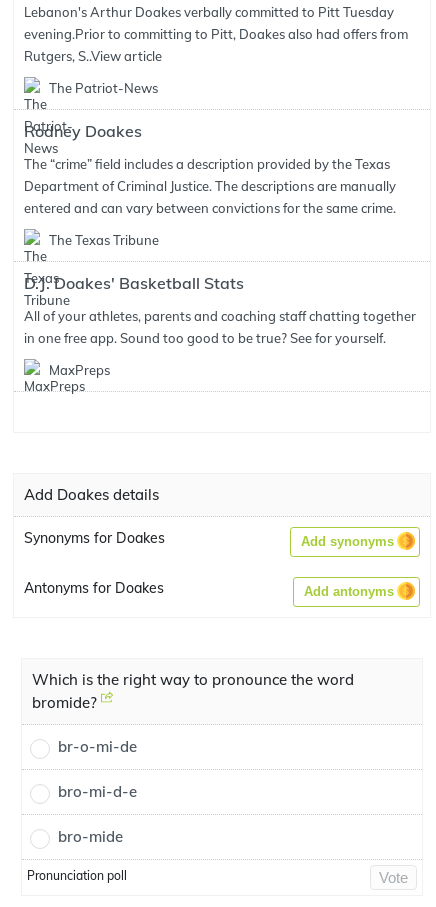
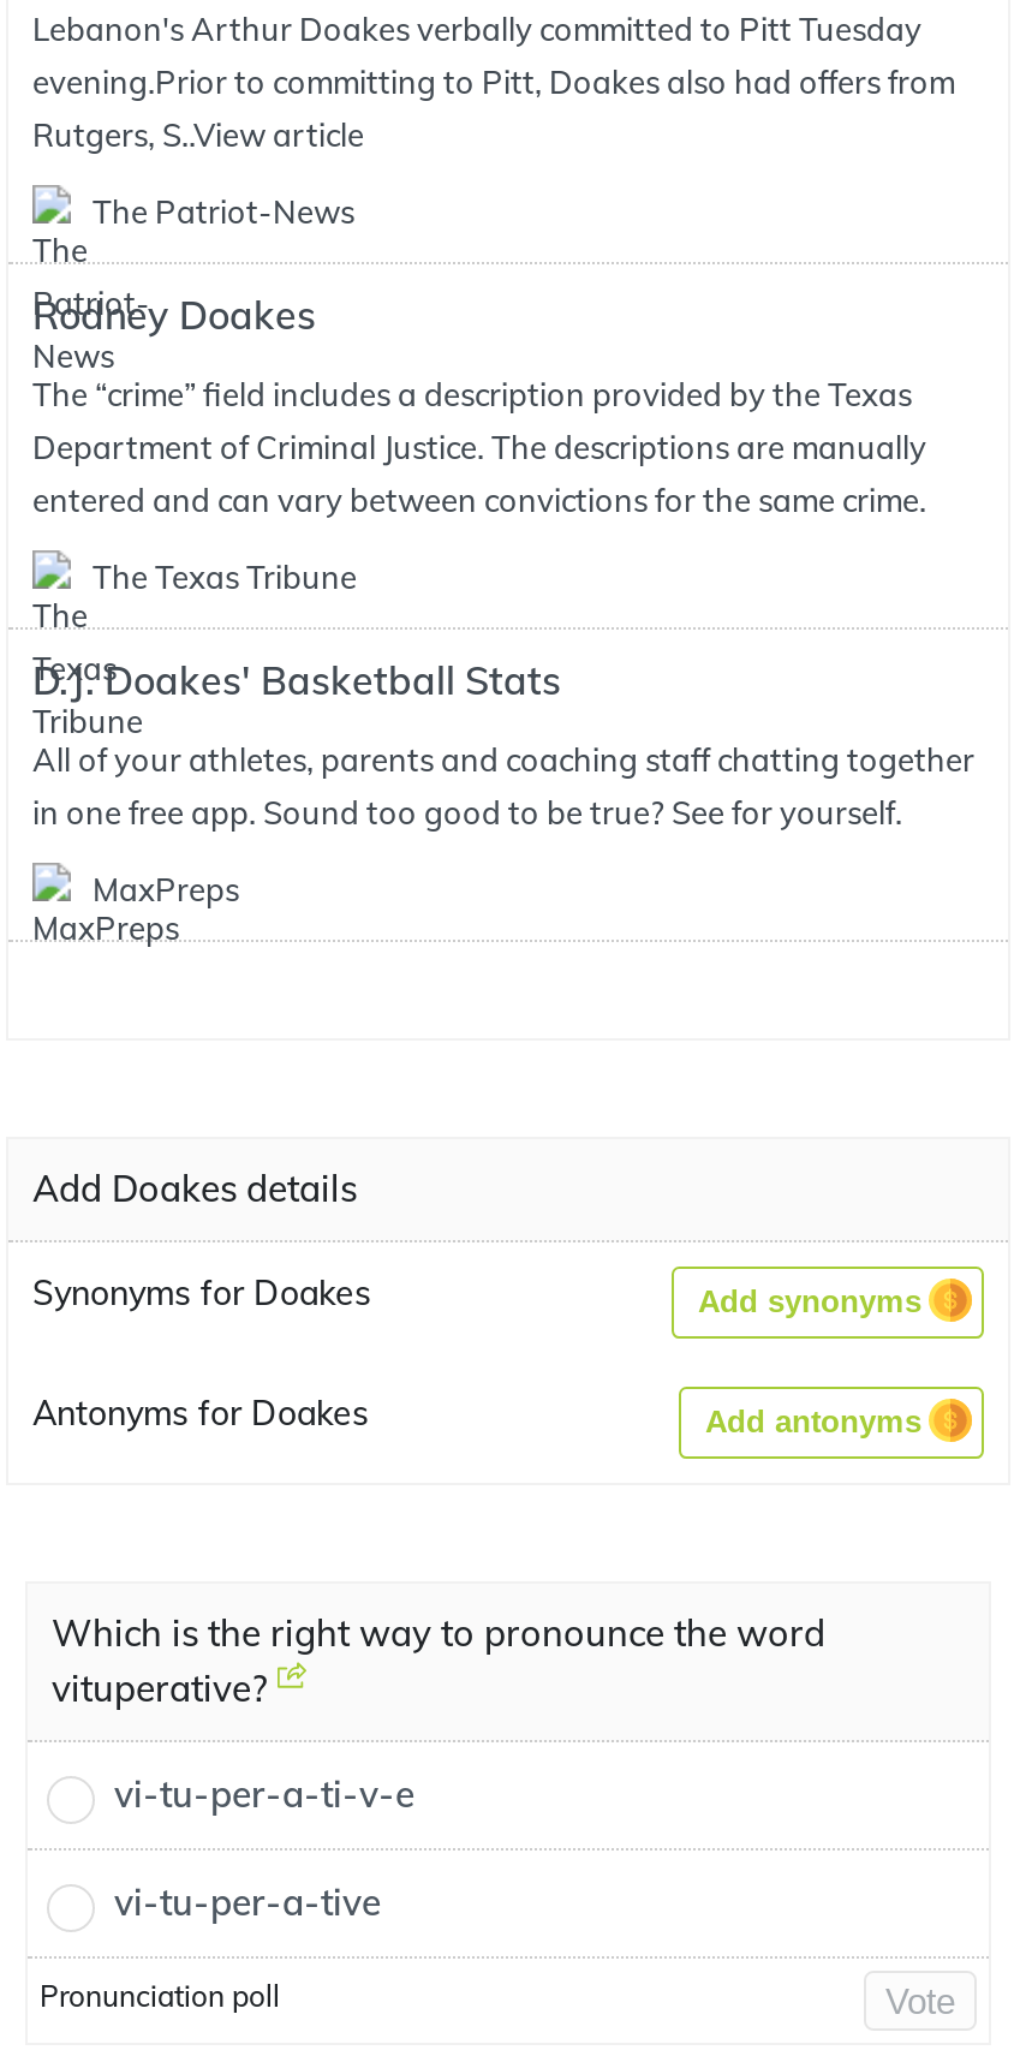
[32,693,137,846] bromide? | br-o-mi-de | bro-mi-d-e | bro-mide -> [52,1665,414,1925] vituperative? | vi-tu-per-a-ti-v-e | vi-tu-per-a-tive

